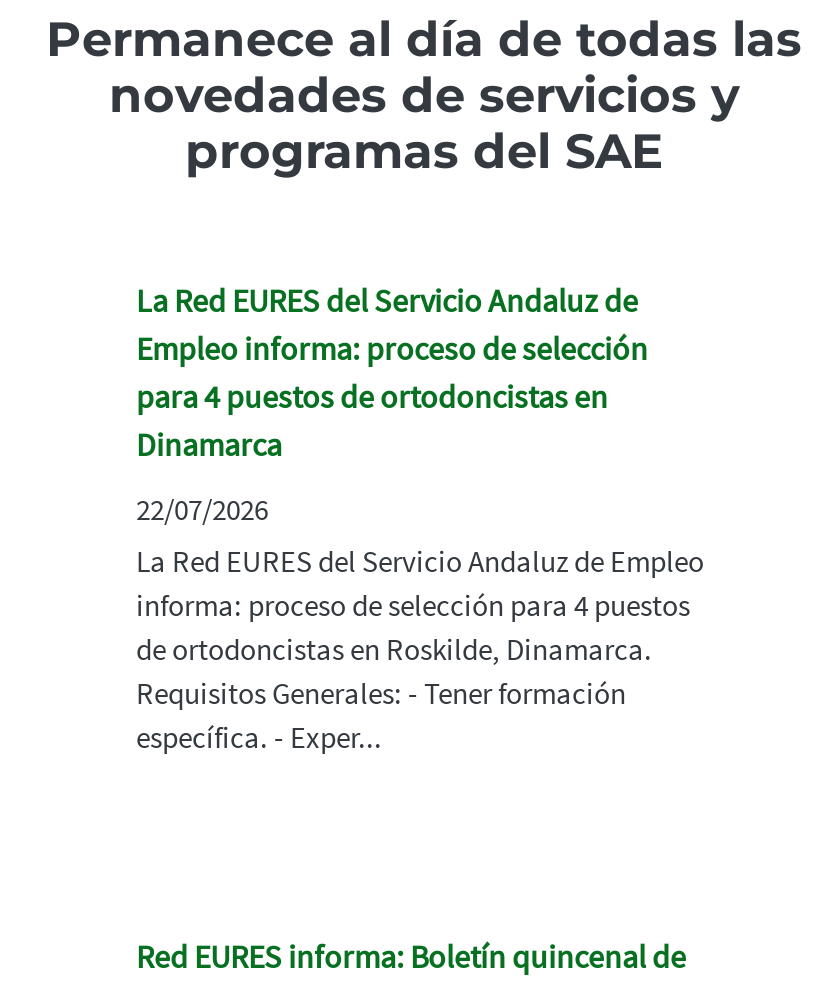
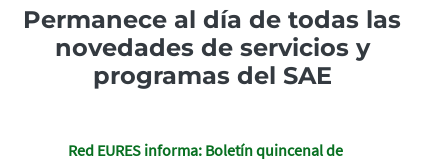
[136,280,704,756] La Red EURES del Servicio Andaluz de | Empleo informa: proceso de selección | para 4 puestos de ortodoncistas en | Dinamarca | 22/07/2026 | La Red EURES del Servicio Andaluz de Empleo | informa: proceso de selección para 4 puestos | de ortodoncistas en Roskilde, Dinamarca. | Requisitos Generales: - Tener formación | específica. - Exper... -> none

